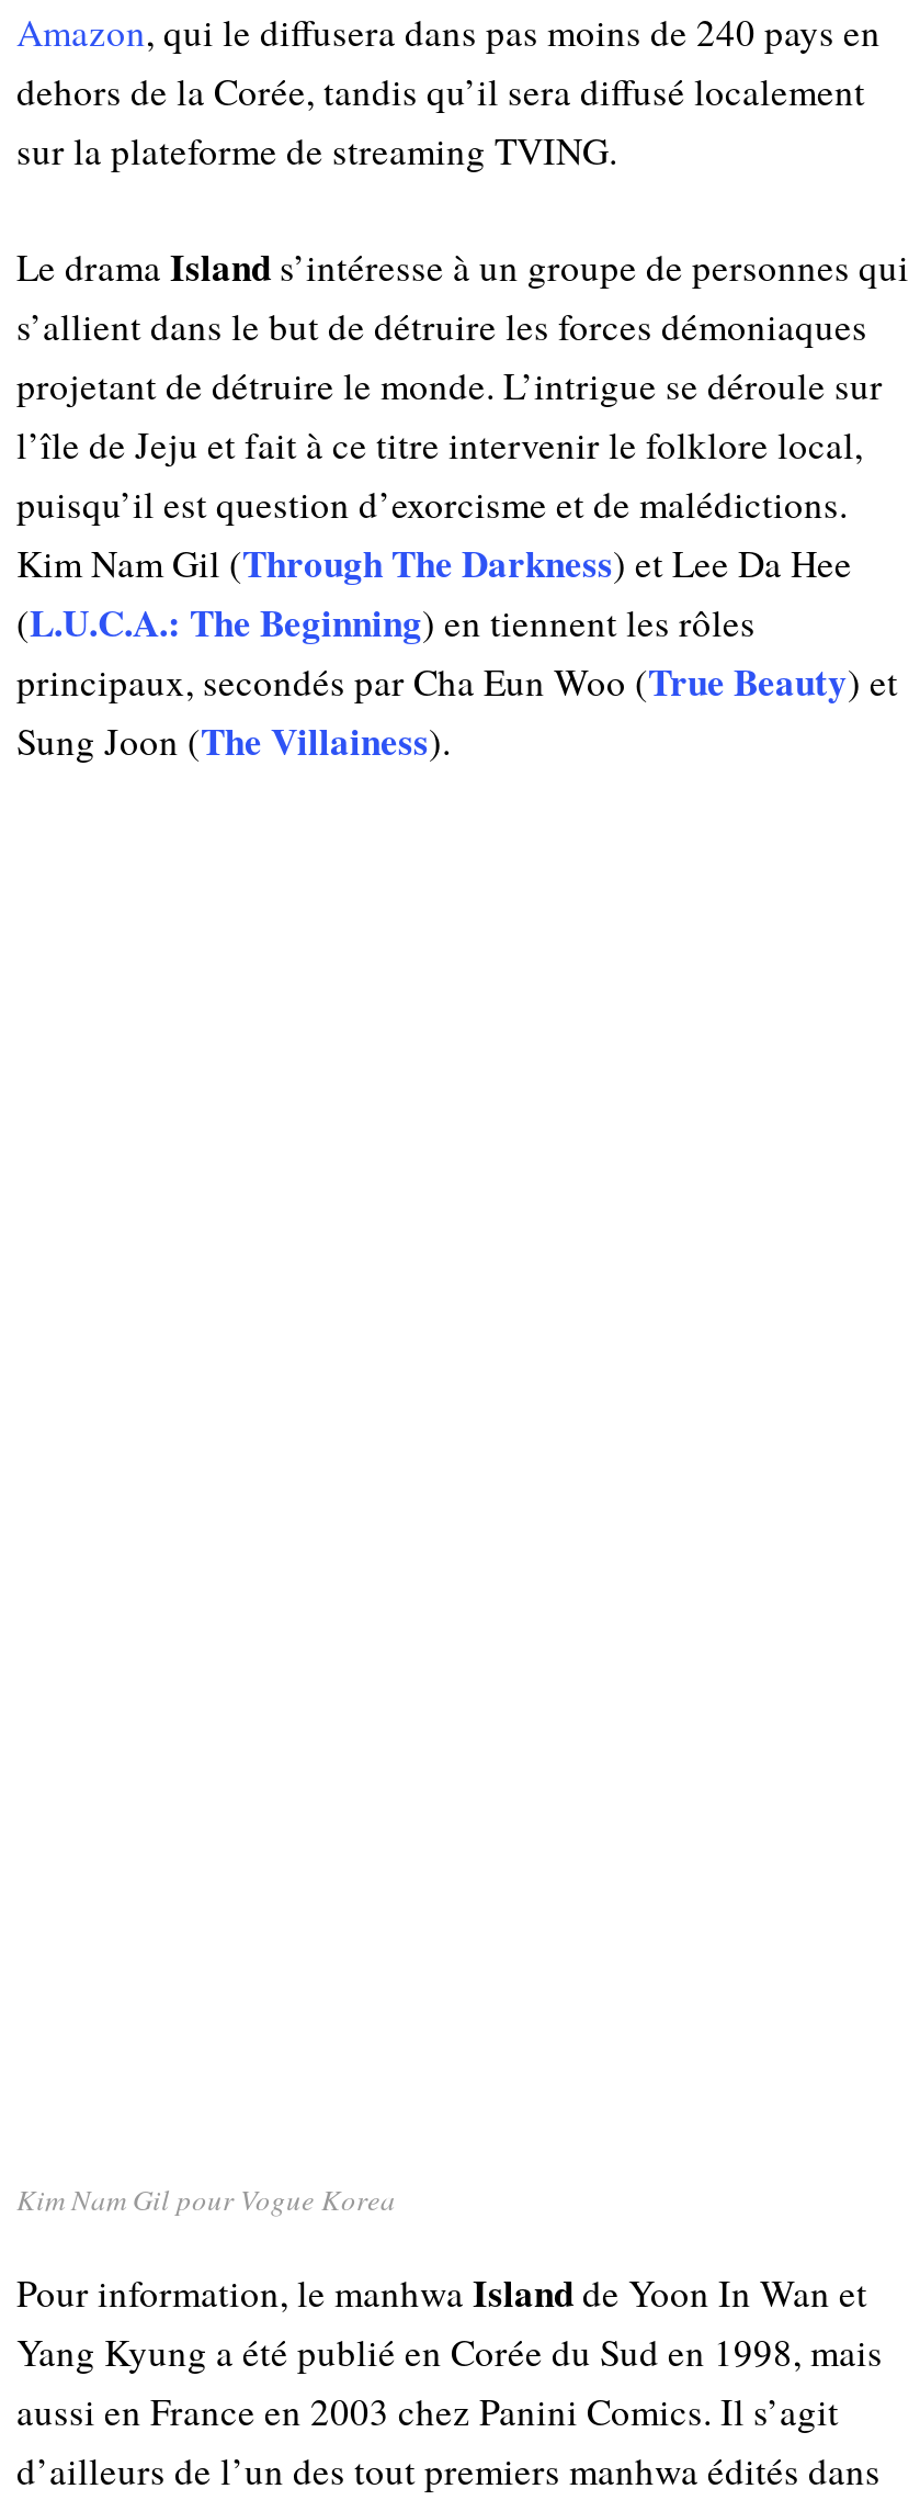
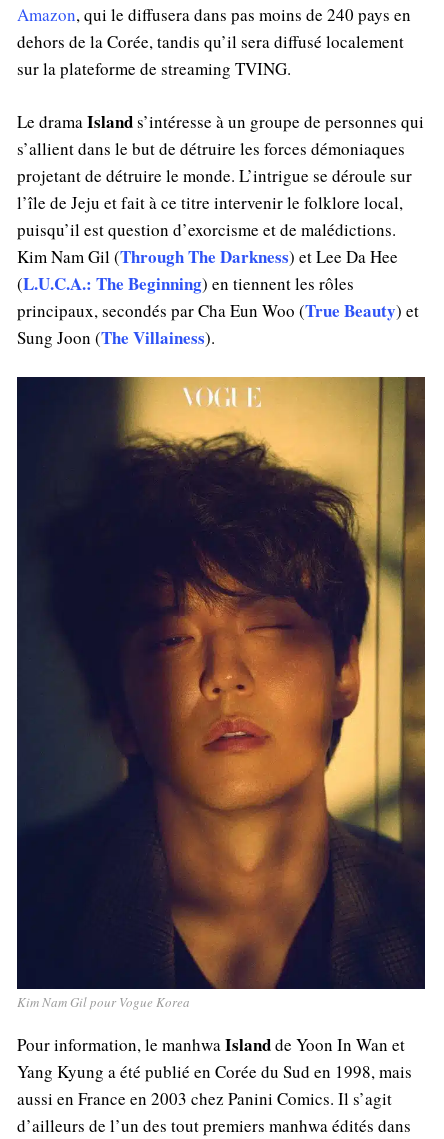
none -> [16,376,426,990] [image]

